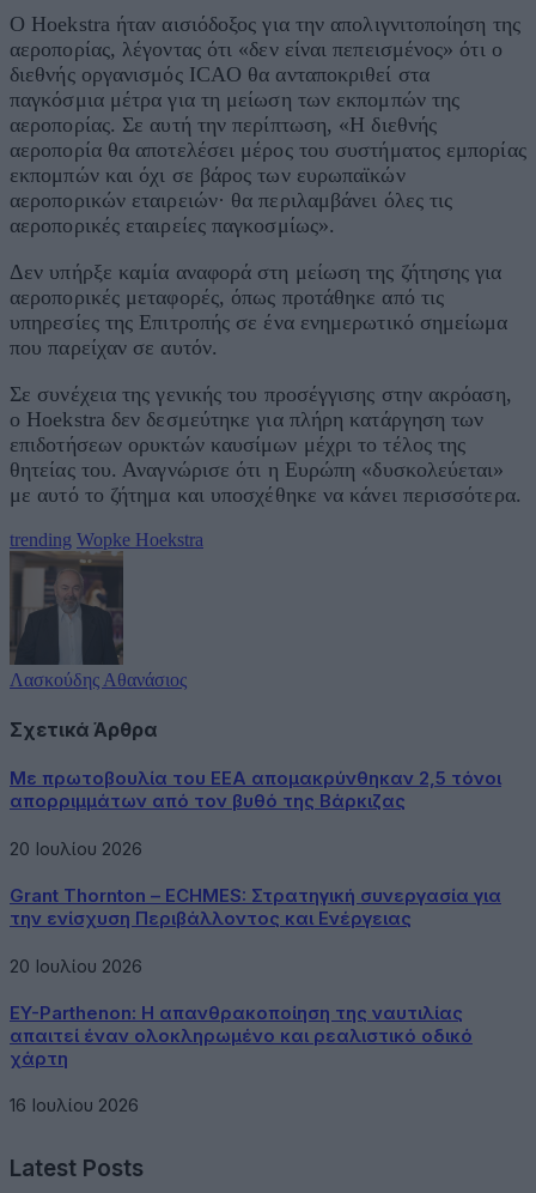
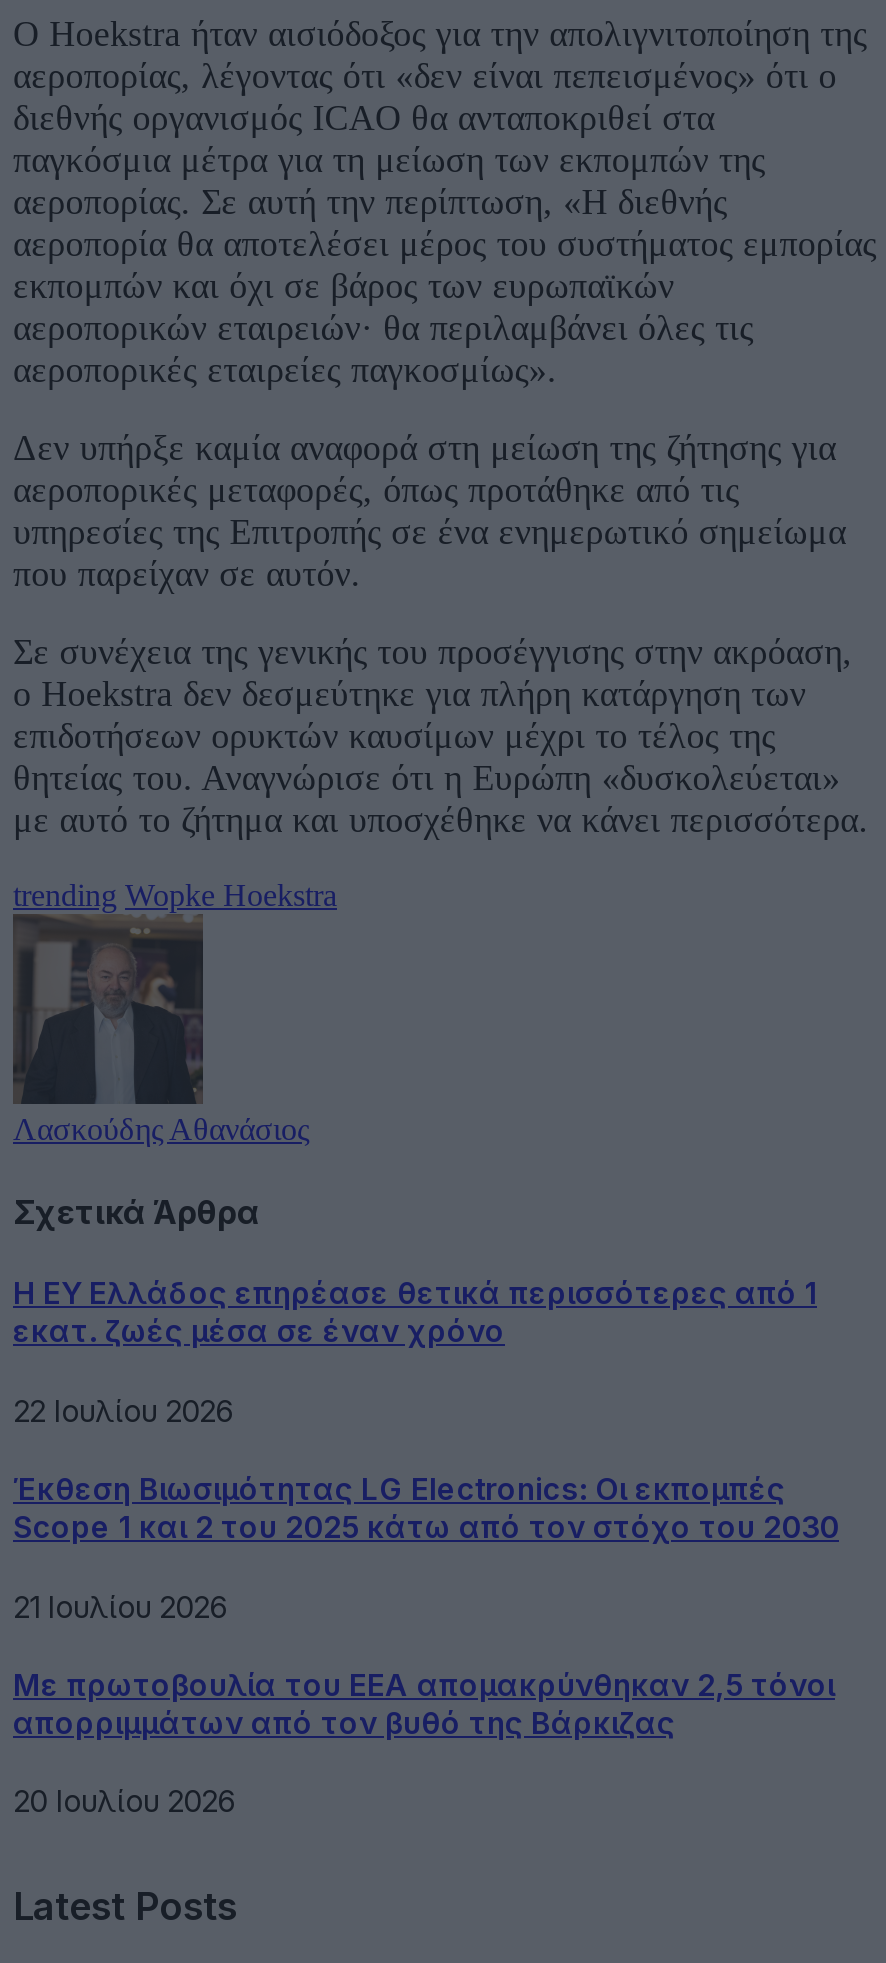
none -> [13,1274,839,1625] Η EY Ελλάδος επηρέασε θετικά περισσότερες από 1 | εκατ. ζωές μέσα σε έναν χρόνο | 22 Ιουλίου 2026 | Έκθεση Βιωσιμότητας LG Electronics: Οι εκπομπές | Scope 1 και 2 του 2025 κάτω από τον στόχο του 2030 | 21 Ιουλίου 2026
moved [10,766,501,860] -> [13,1665,835,1821]: Με πρωτοβουλία του ΕΕΑ απομακρύνθηκαν 2,5 τόνοι | απορριμμάτων από τον βυθό της Βάρκιζας | 20 Ιουλίου 2026
[10,884,501,1117] Grant Thornton – ECHMES: Στρατηγική συνεργασία για | την ενίσχυση Περιβάλλοντος και Ενέργειας | 20 Ιουλίου 2026 | EY-Parthenon: Η απανθρακοποίηση της ναυτιλίας | απαιτεί έναν ολοκληρωμένο και ρεαλιστικό οδικό | χάρτη | 16 Ιουλίου 2026 -> none

